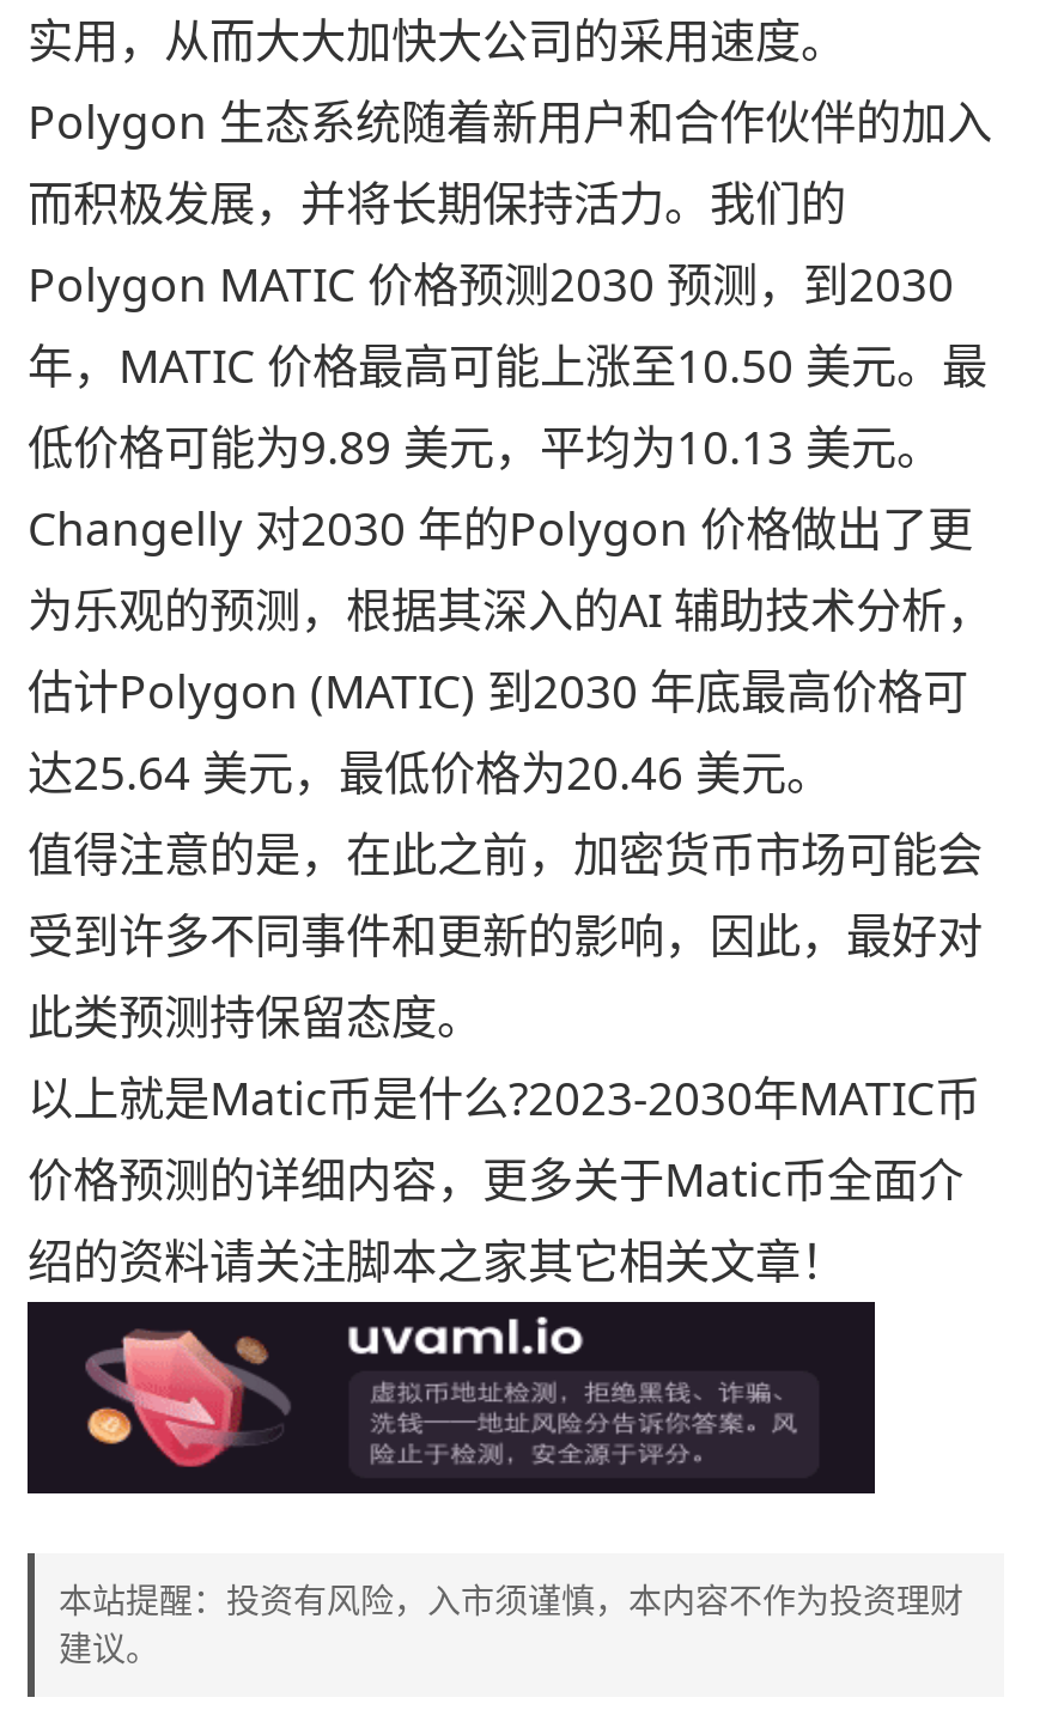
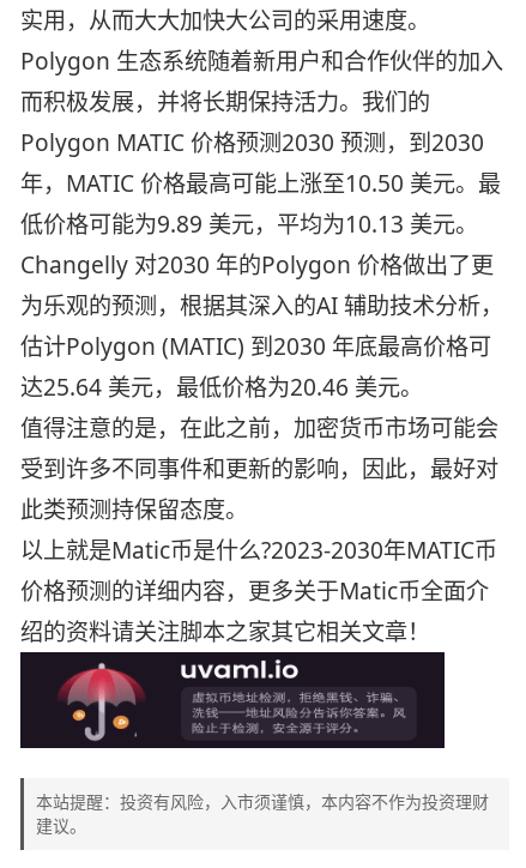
[85,1326,291,1479] [image] -> [50,662,151,742] [image]

